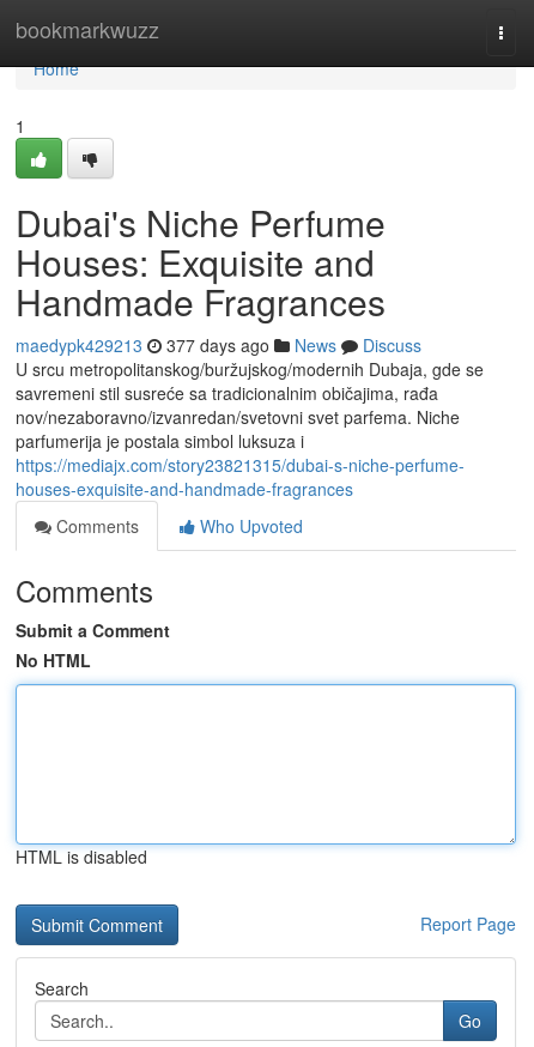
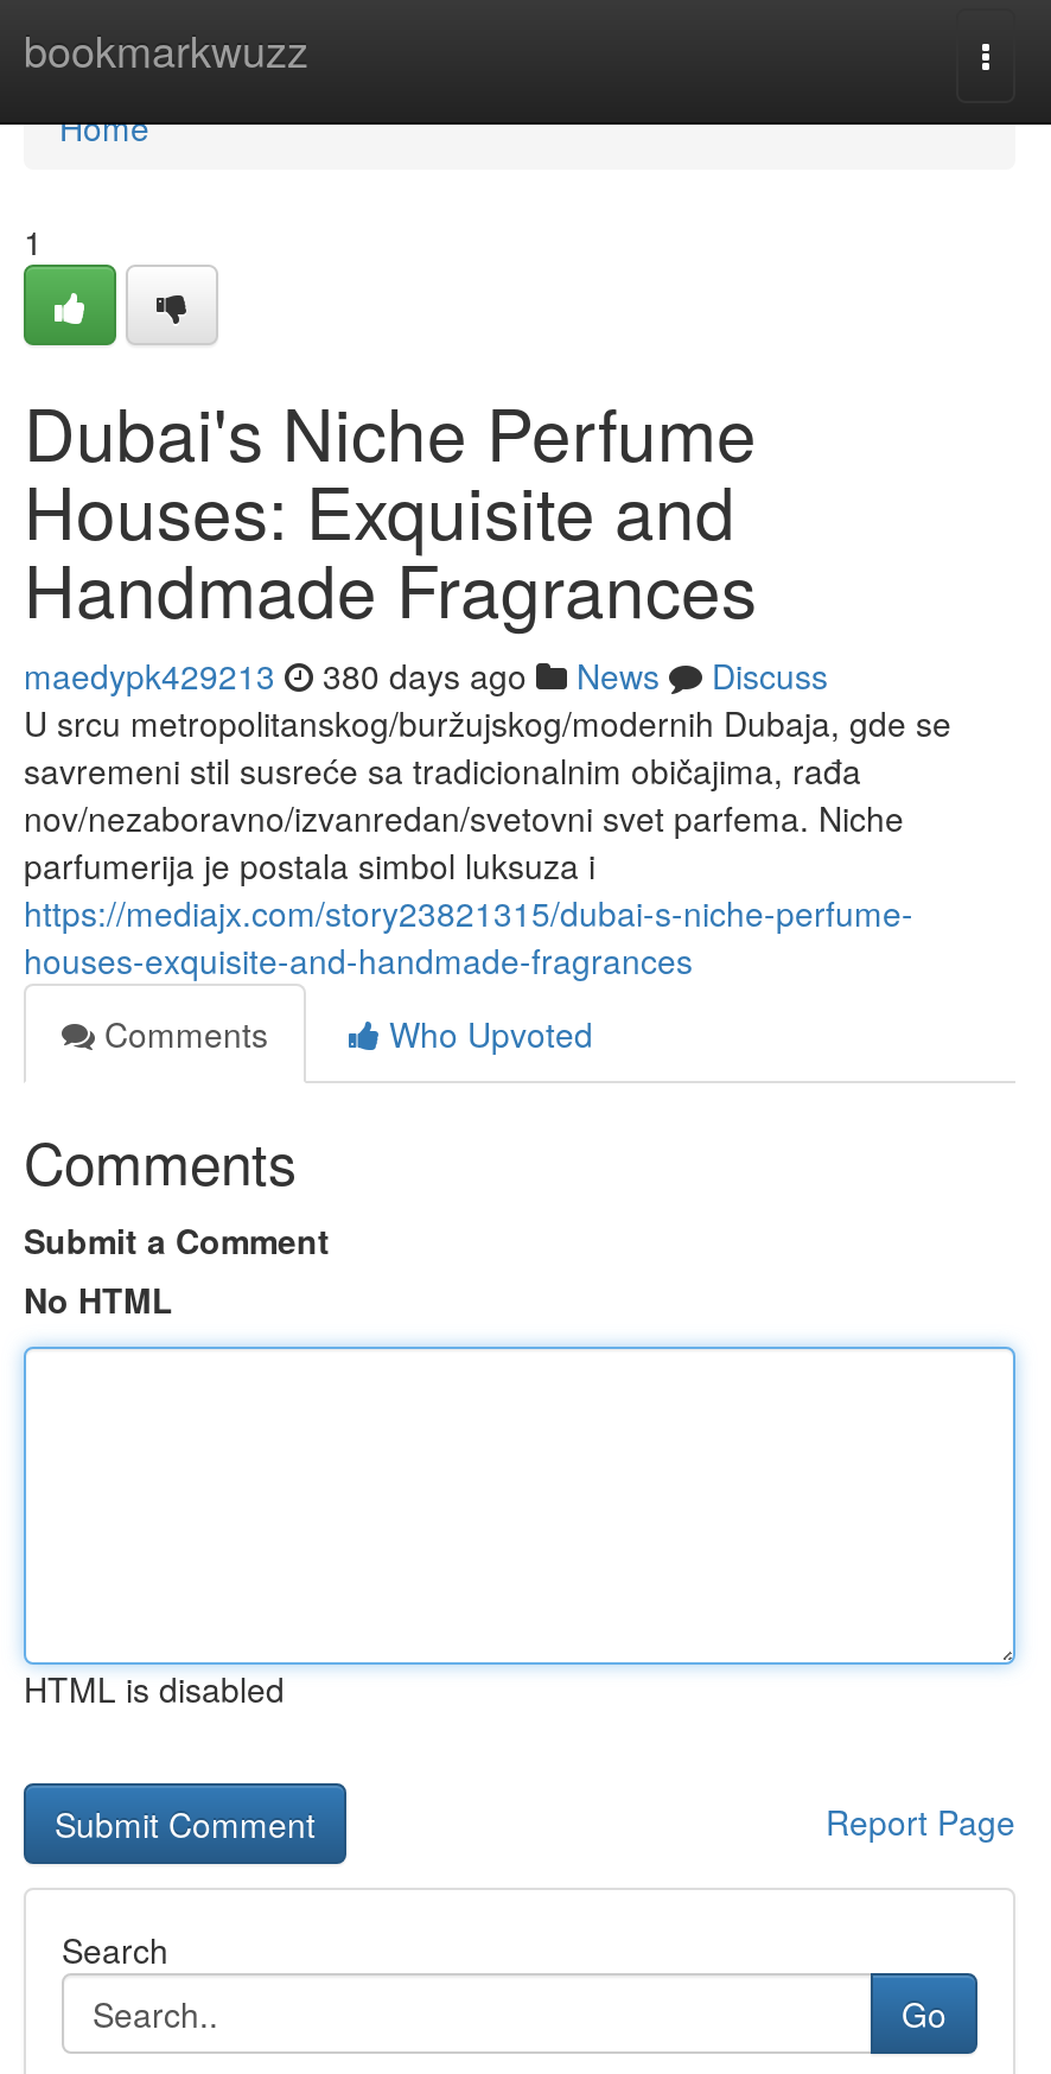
[16,333,421,357] maedypk429213 377 days ago News Discuss -> [24,651,828,699] maedypk429213 380 days ago News Discuss

